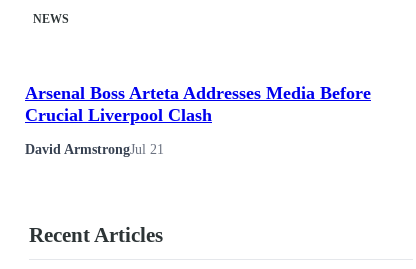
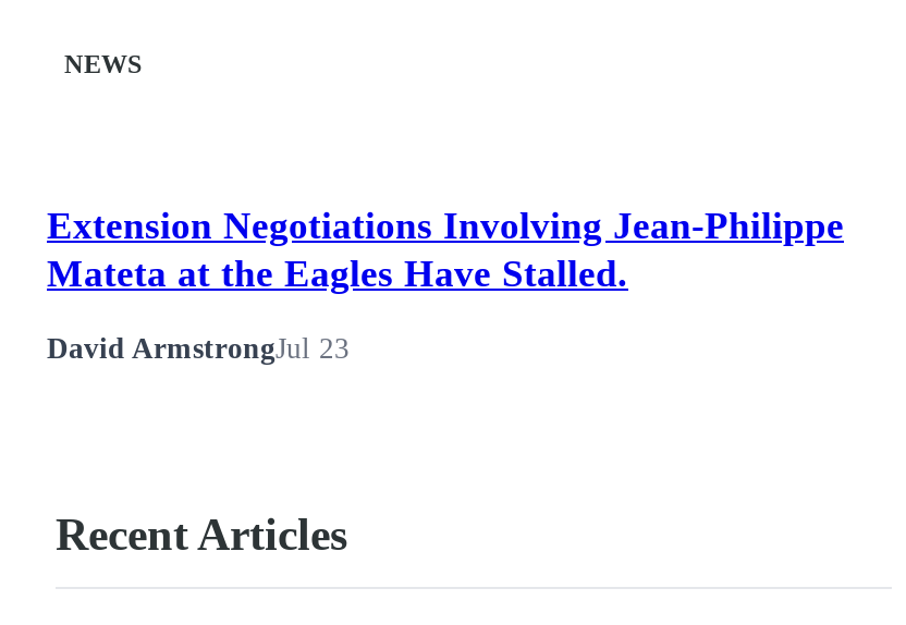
[25,83,371,125] Arsenal Boss Arteta Addresses Media Before | Crucial Liverpool Clash -> [47,203,844,295] Extension Negotiations Involving Jean-Philippe | Mateta at the Eagles Have Stalled.
[25,142,164,157] David ArmstrongJul 21 -> [47,332,350,364] David ArmstrongJul 23

